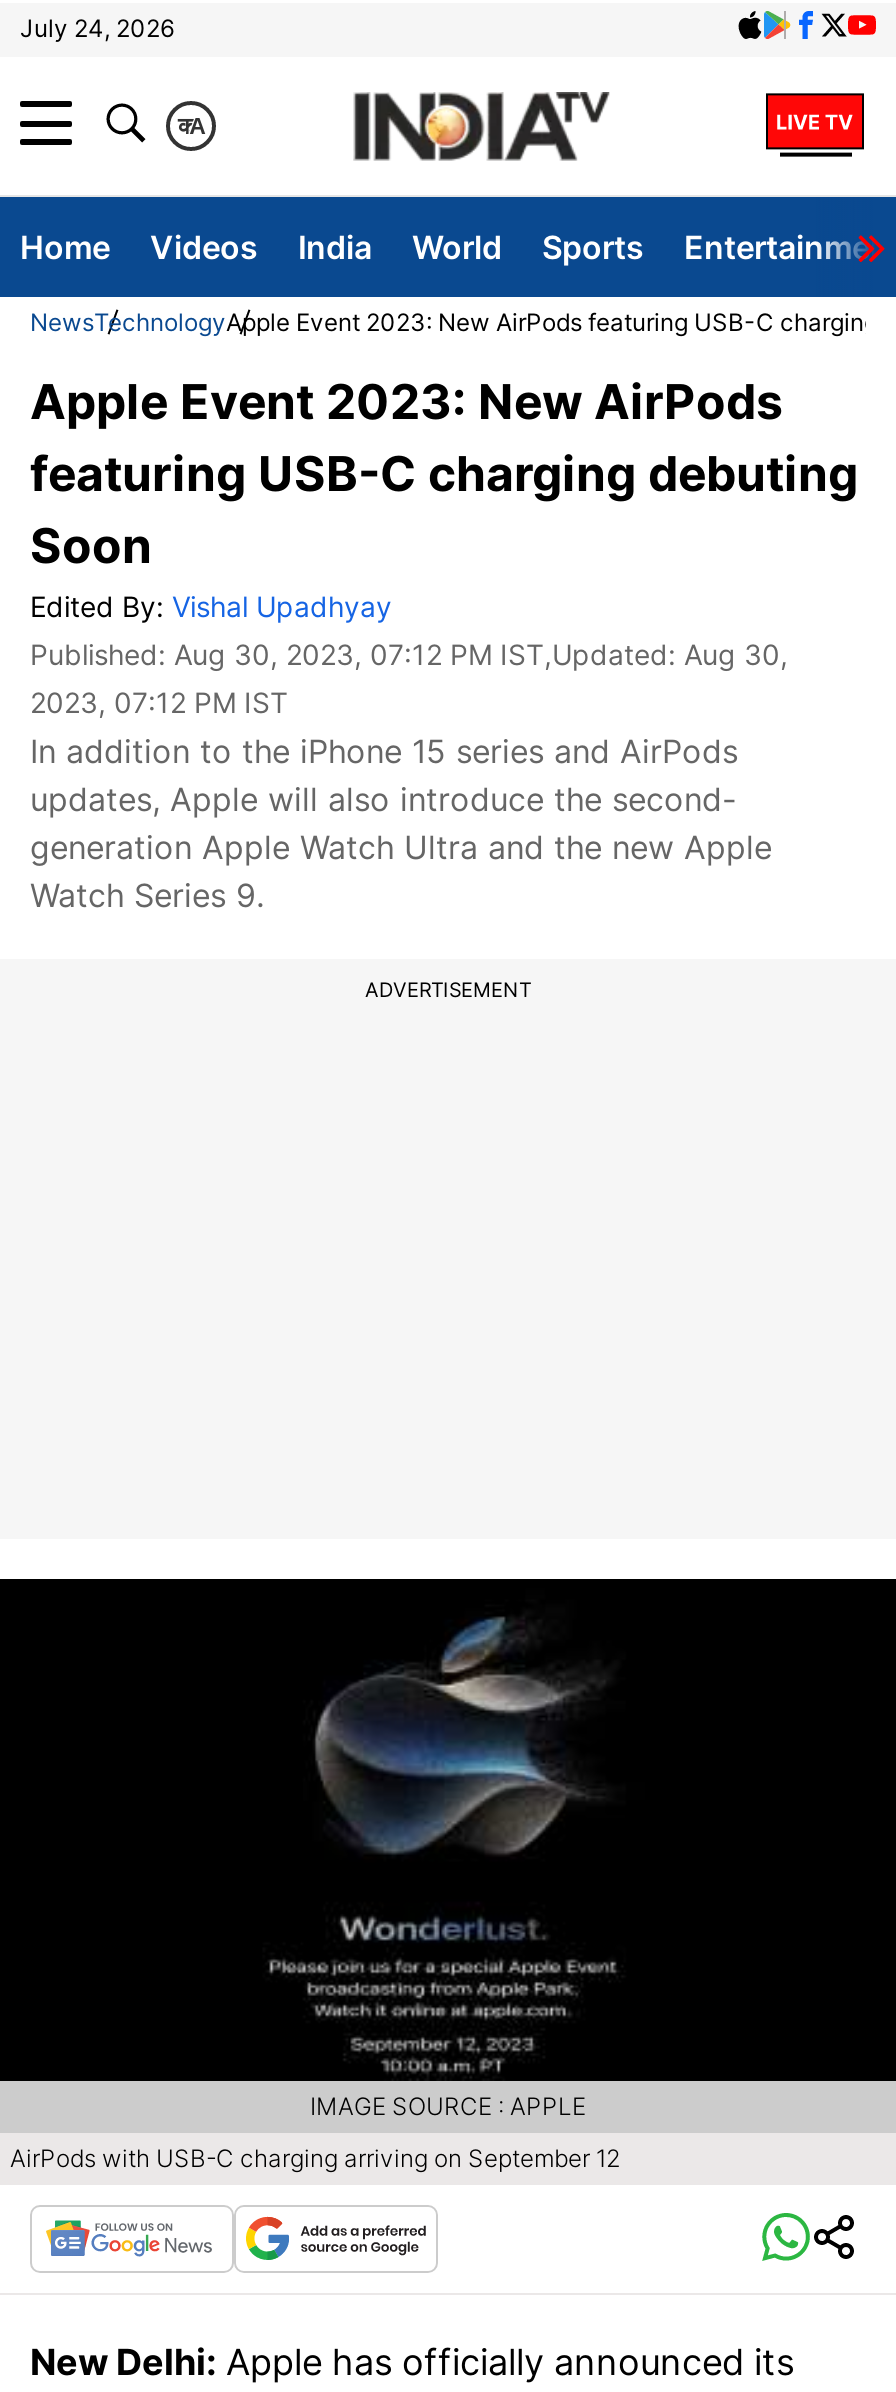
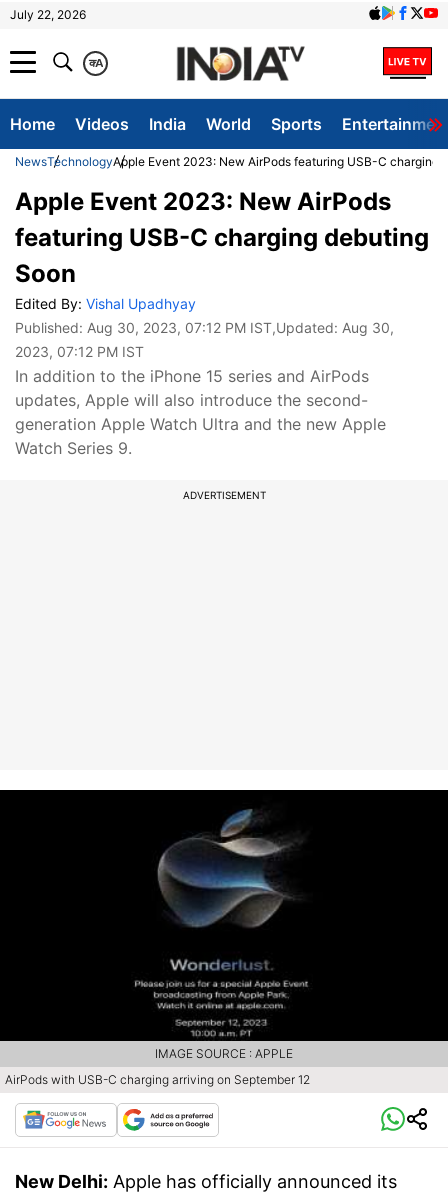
[20,13,174,43] July 24, 2026 -> [10,7,86,22] July 22, 2026

